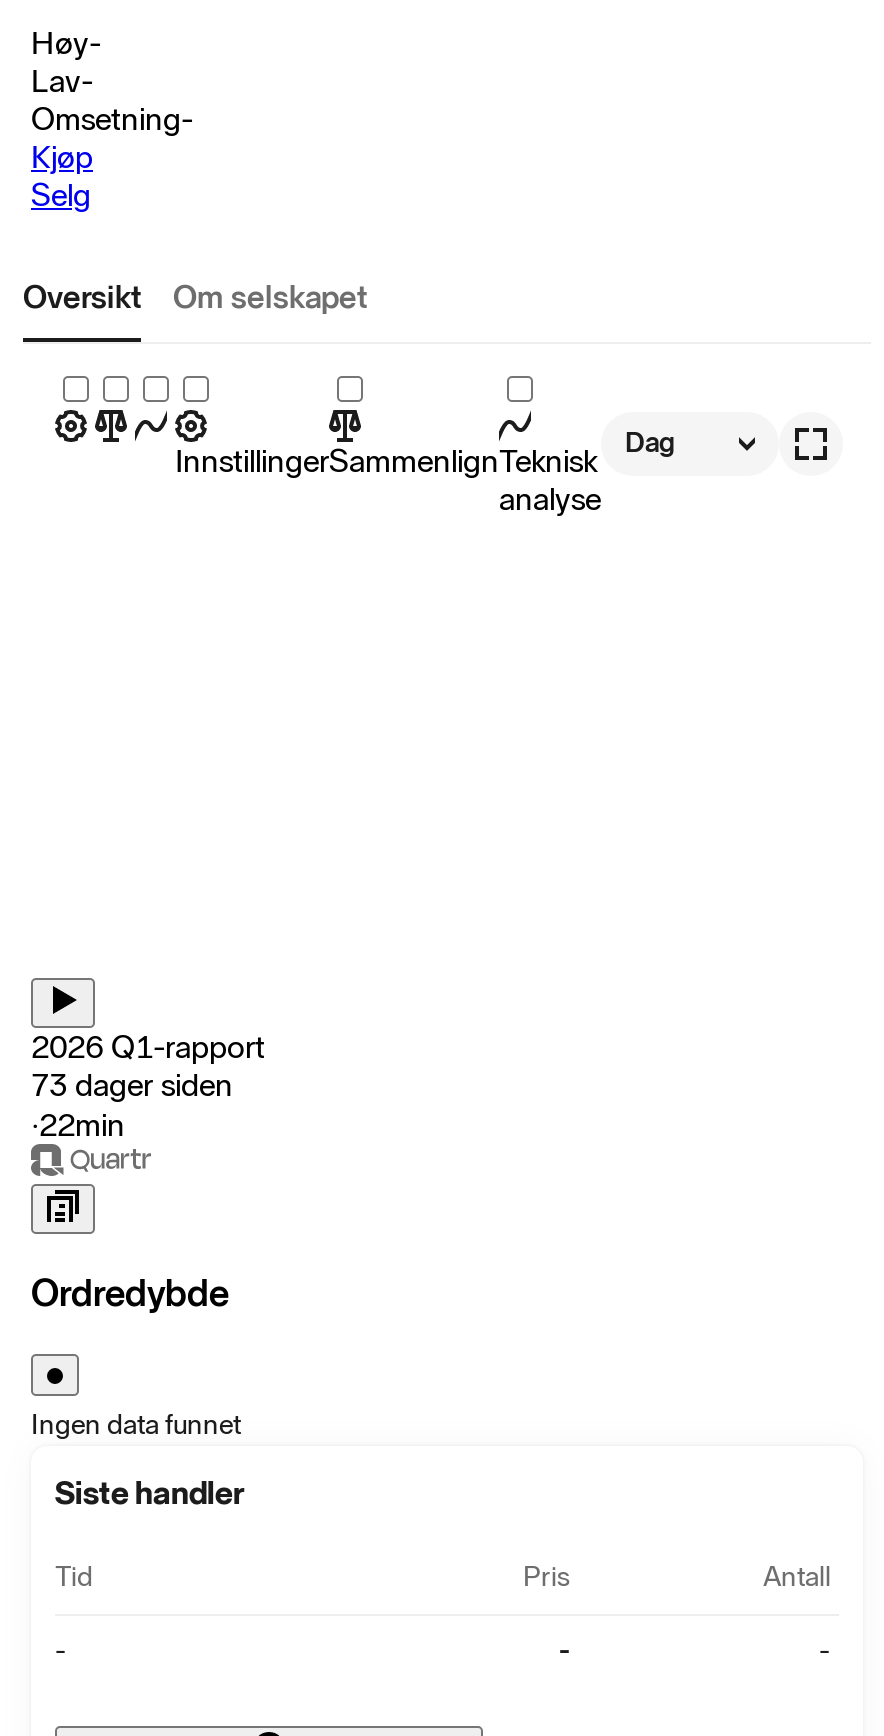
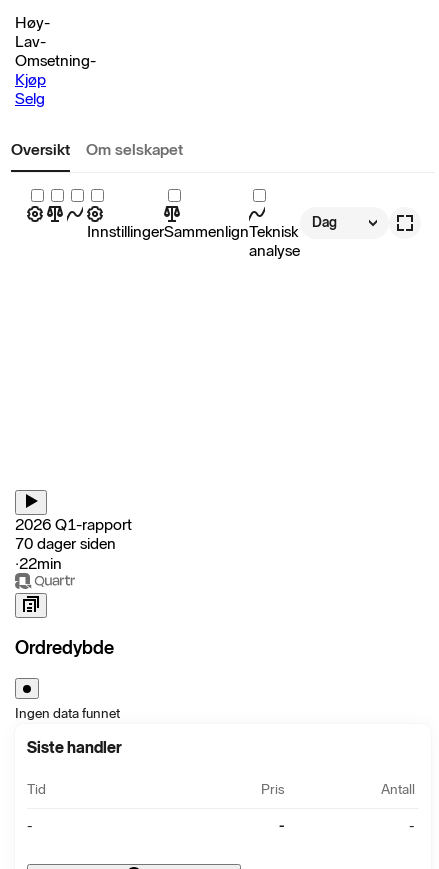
[31,1066,233,1104] 73 dager siden -> [15,534,116,553] 70 dager siden

